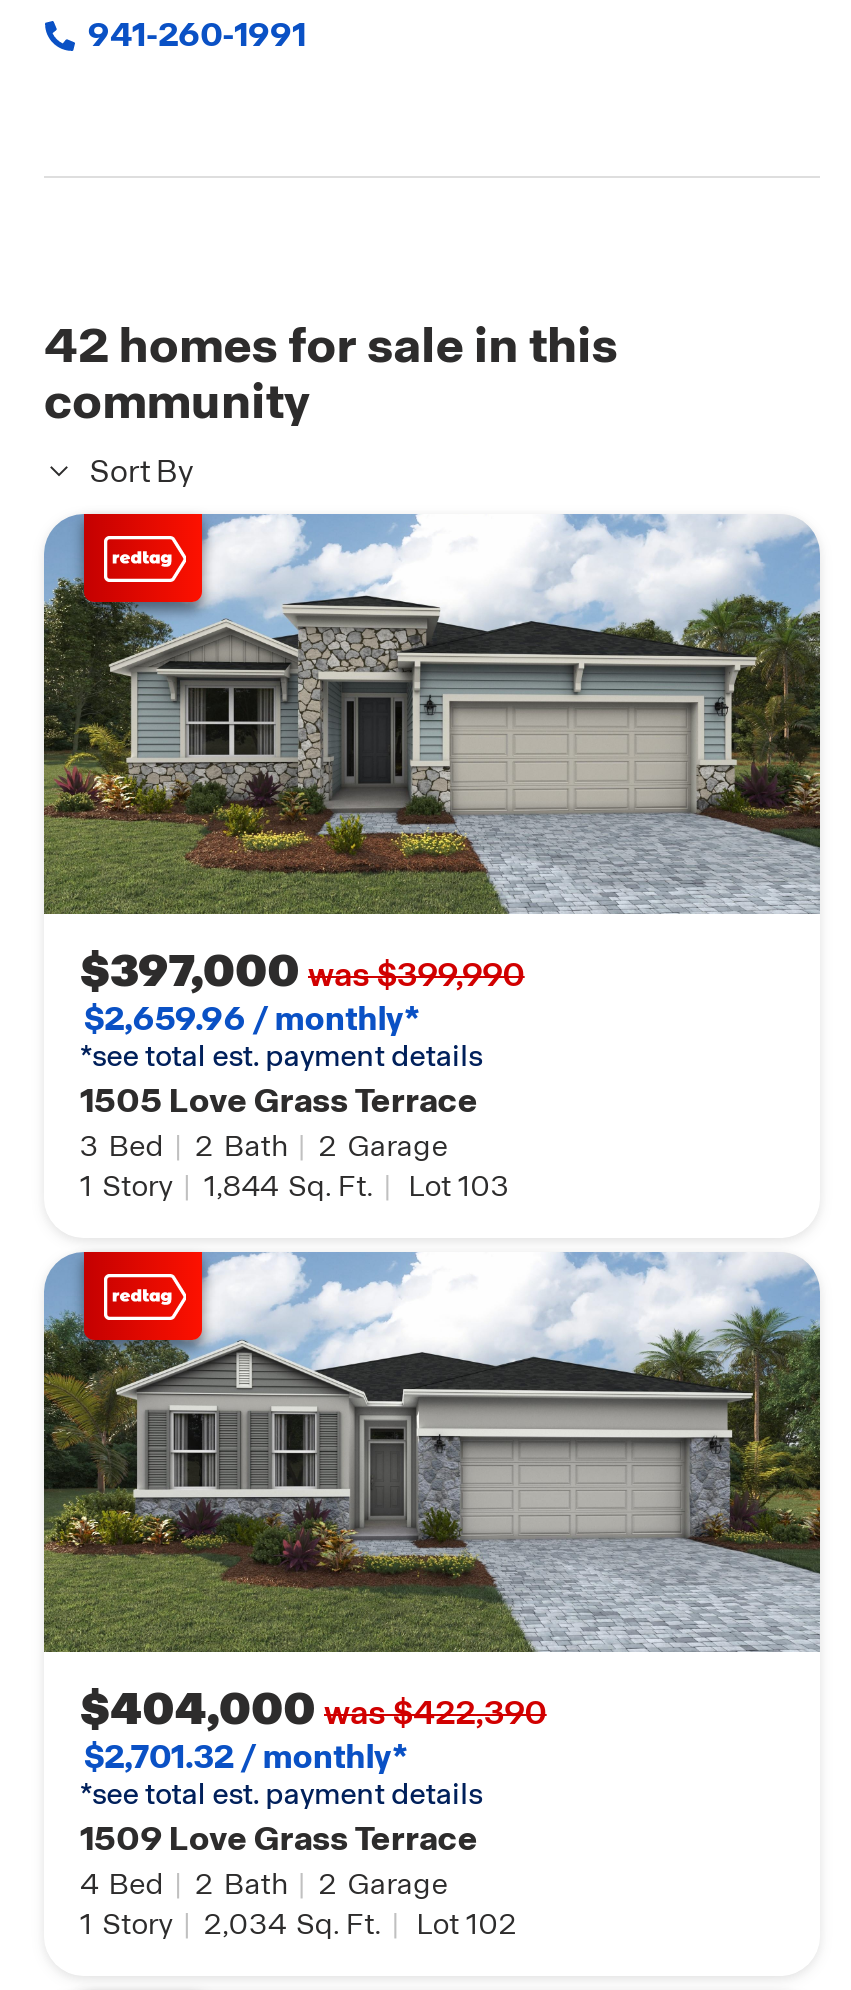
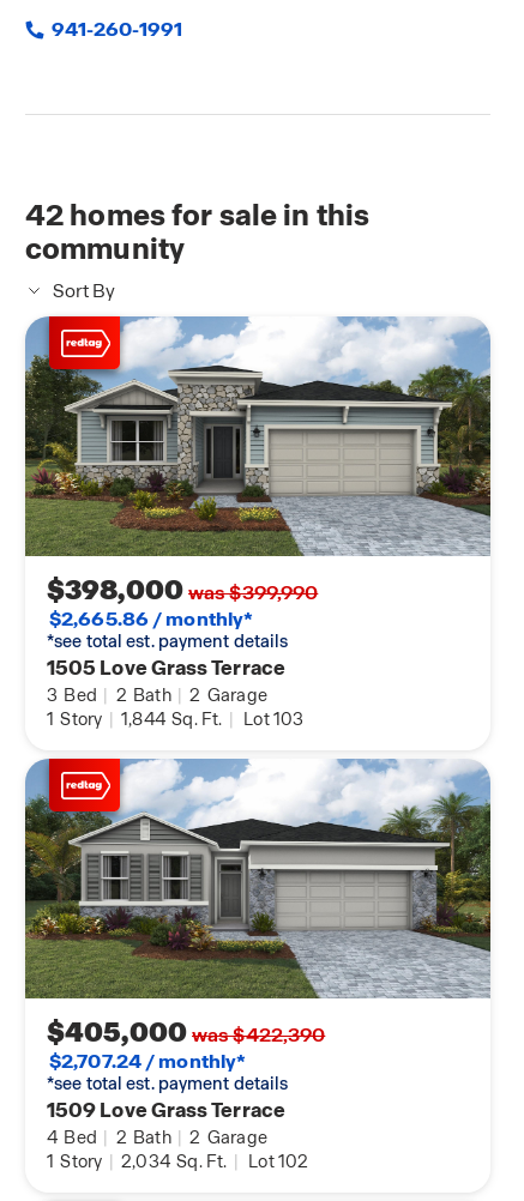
[80,942,525,1000] $397,000 was $399,990 -> [47,573,318,608] $398,000 was $399,990
[84,998,420,1040] $2,659.96 / monthly* -> [49,607,253,632] $2,665.86 / monthly*
[80,1680,547,1738] $404,000 was $422,390 -> [47,1015,325,1050] $405,000 was $422,390
[84,1736,408,1778] $2,701.32 / monthly* -> [49,1049,246,1074] $2,707.24 / monthly*

